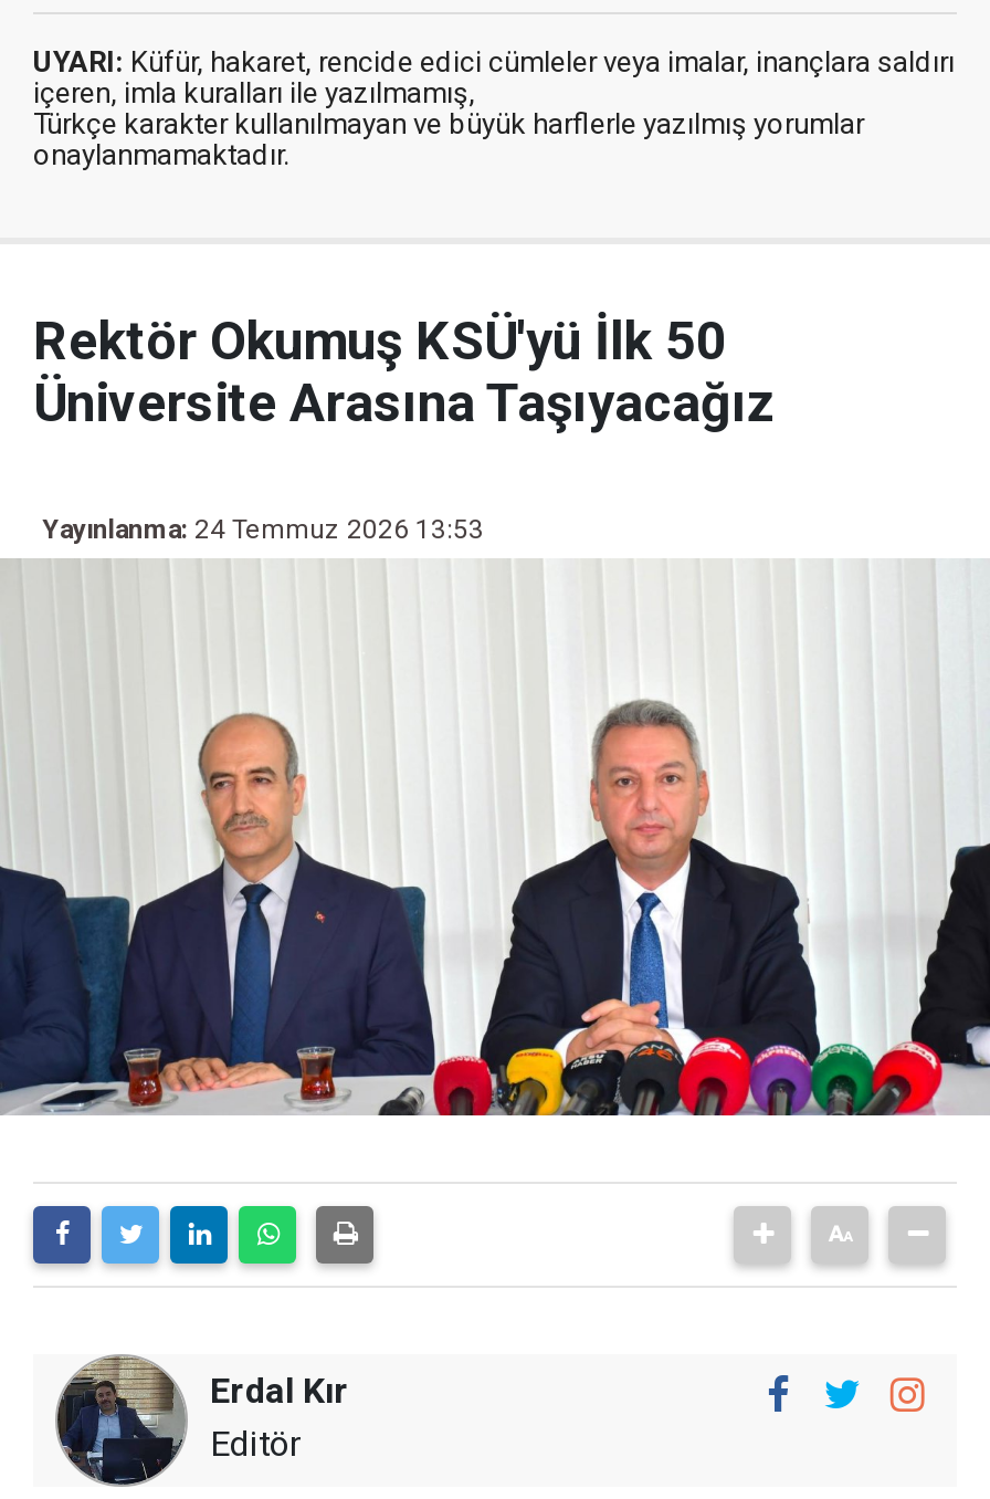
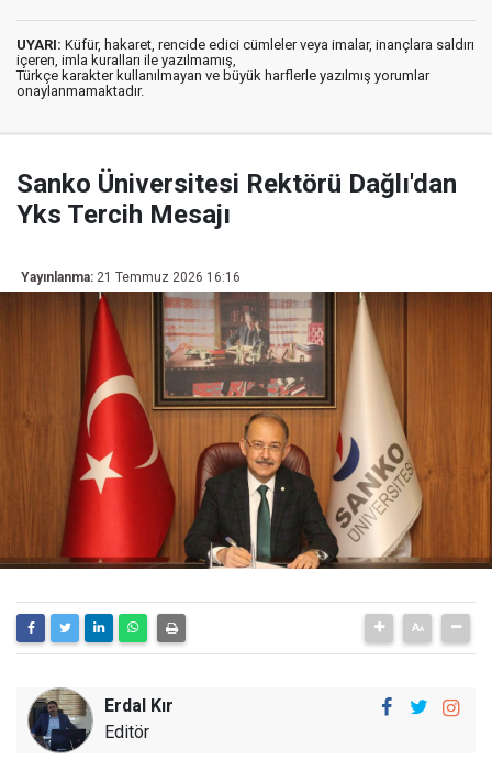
[33,310,776,433] Rektör Okumuş KSÜ'yü İlk 50 | Üniversite Arasına Taşıyacağız -> [16,168,457,229] Sanko Üniversitesi Rektörü Dağlı'dan | Yks Tercih Mesajı
[42,513,484,544] Yayınlanma: 24 Temmuz 2026 13:53 -> [21,269,241,284] Yayınlanma: 21 Temmuz 2026 16:16
[7,558,983,1118] [image] -> [3,290,489,570] [image]

